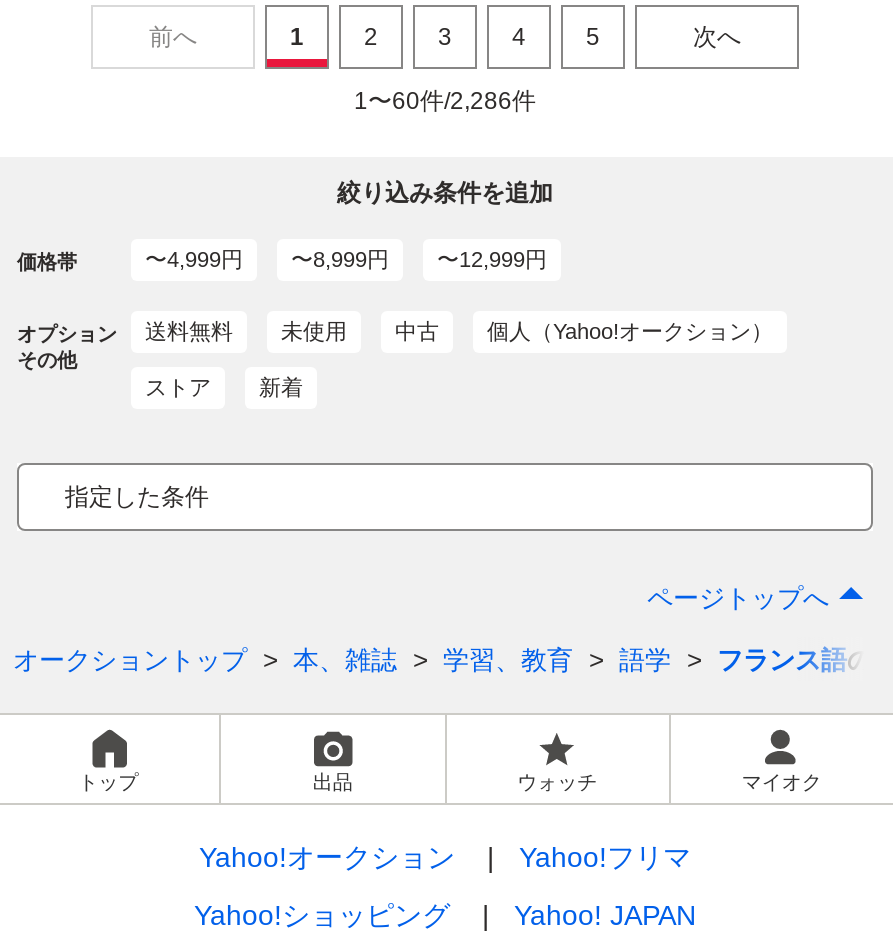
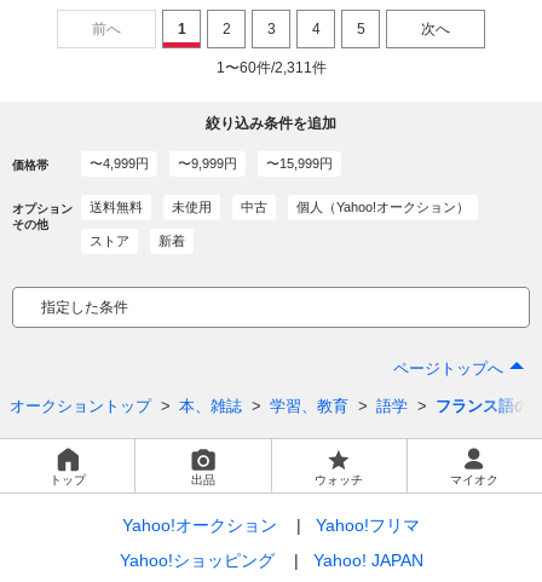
[354,87,536,115] 1〜60件/2,286件 -> [216,59,326,76] 1〜60件/2,311件
[291,247,389,271] 〜8,999円 -> [178,156,237,170] 〜9,999円
[437,247,547,271] 〜12,999円 -> [266,156,333,170] 〜15,999円

